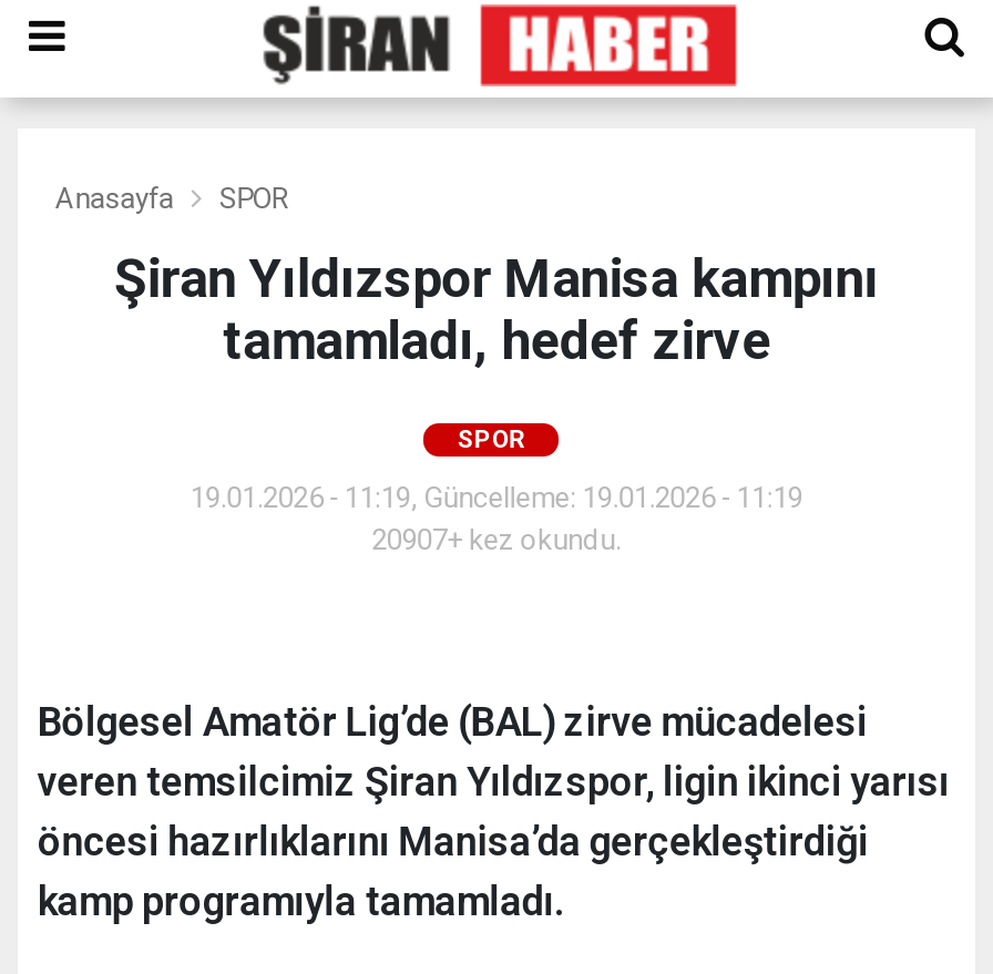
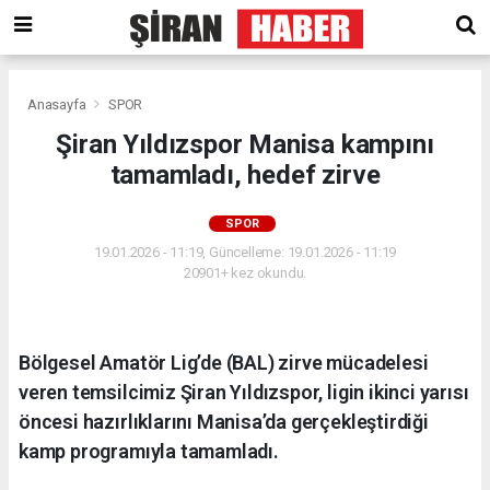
[372,523,621,556] 20907+ kez okundu. -> [183,264,307,281] 20901+ kez okundu.

